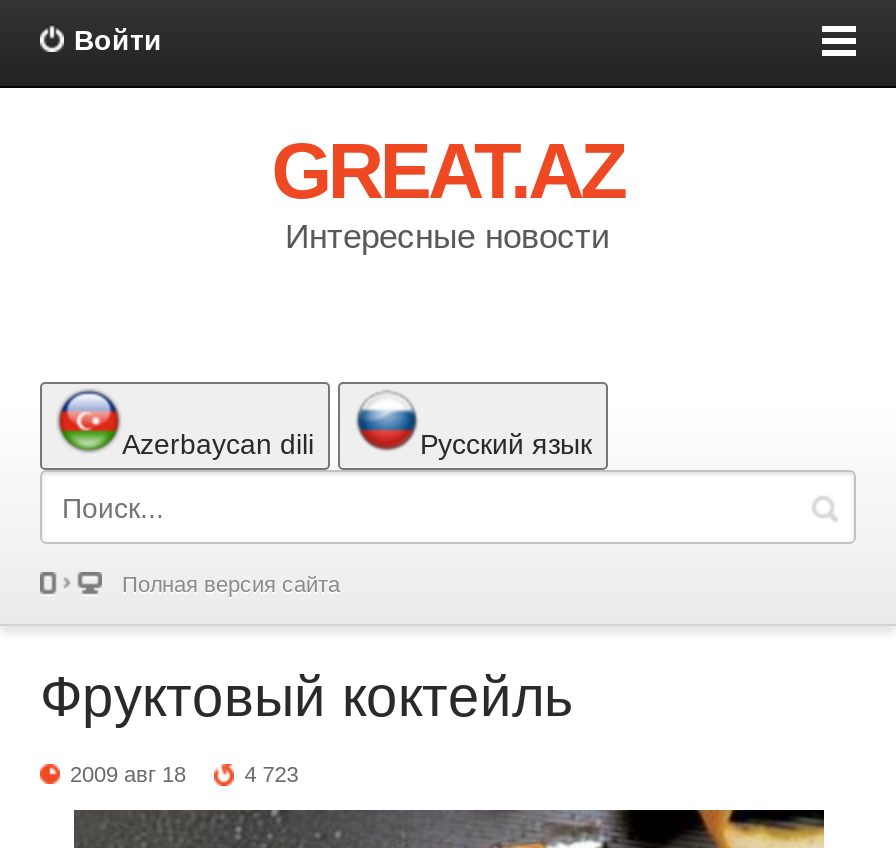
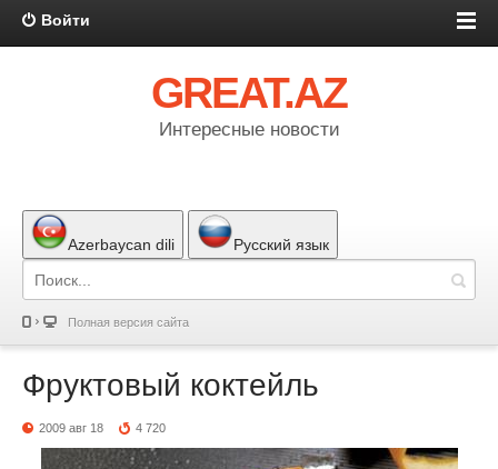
[244,762,298,786] 4 723 -> [136,421,166,435] 4 720

